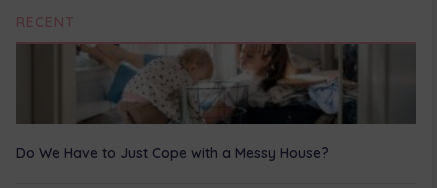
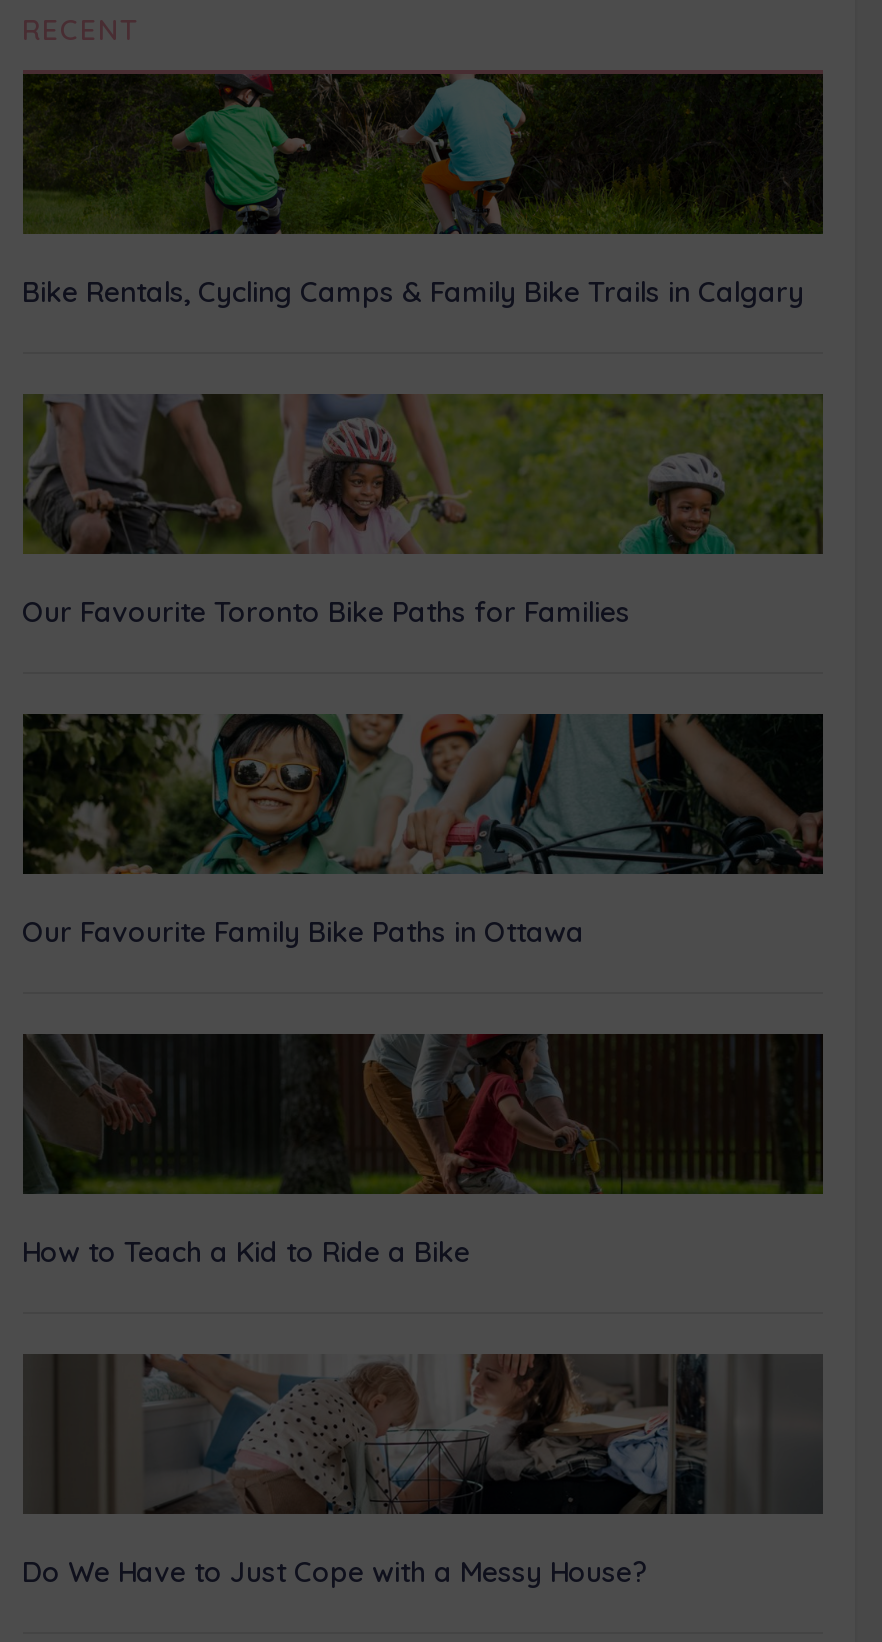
none -> [21,392,825,630] [image] | Our Favourite Toronto Bike Paths for Families
none -> [21,712,825,950] [image] | Our Favourite Family Bike Paths in Ottawa
none -> [21,1032,825,1270] [image] | How to Teach a Kid to Ride a Bike
none -> [22,72,823,310] [image] | Bike Rentals, Cycling Camps & Family Bike Trails in Calgary

